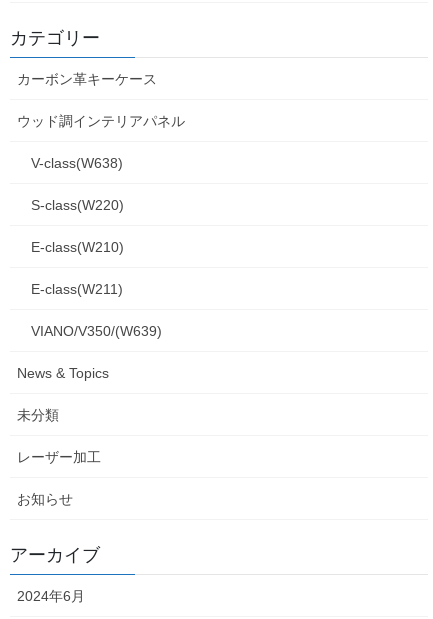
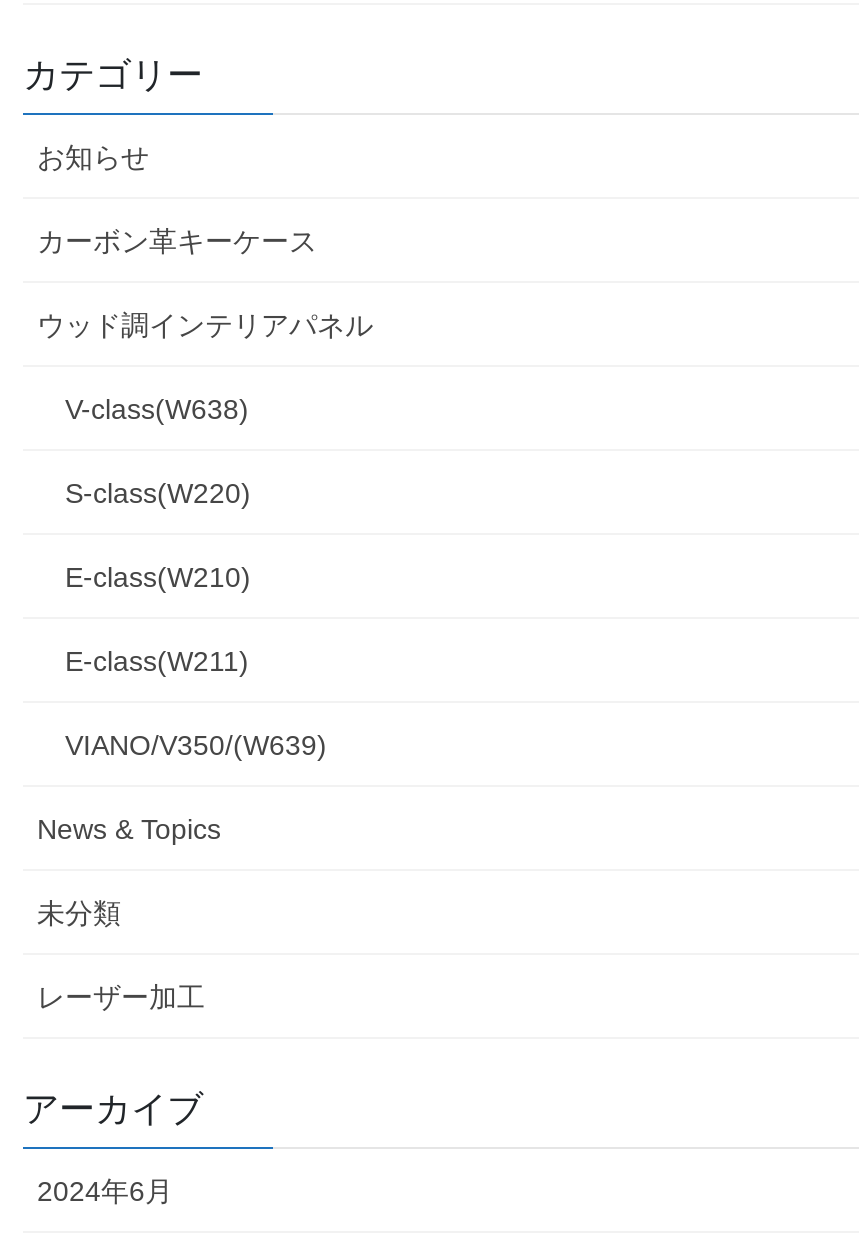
moved [17,71,185,465] -> [37,225,373,1013]: カーボン革キーケース | ウッド調インテリアパネル | V-class(W638) | ... | 未分類 | レーザー加工
moved [17,491,73,507] -> [37,141,149,173]: お知らせ

